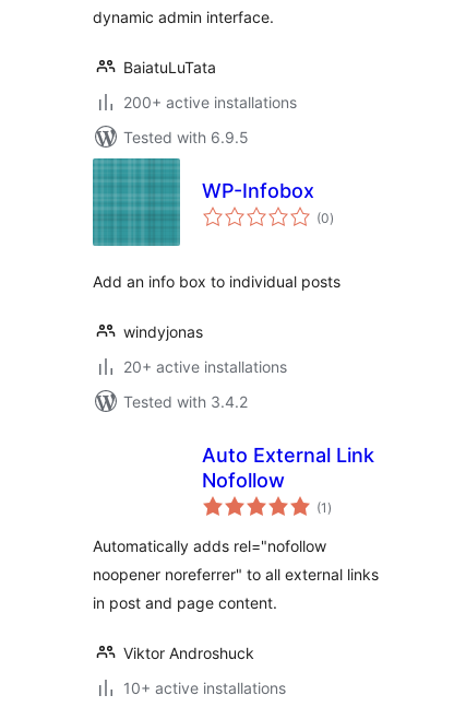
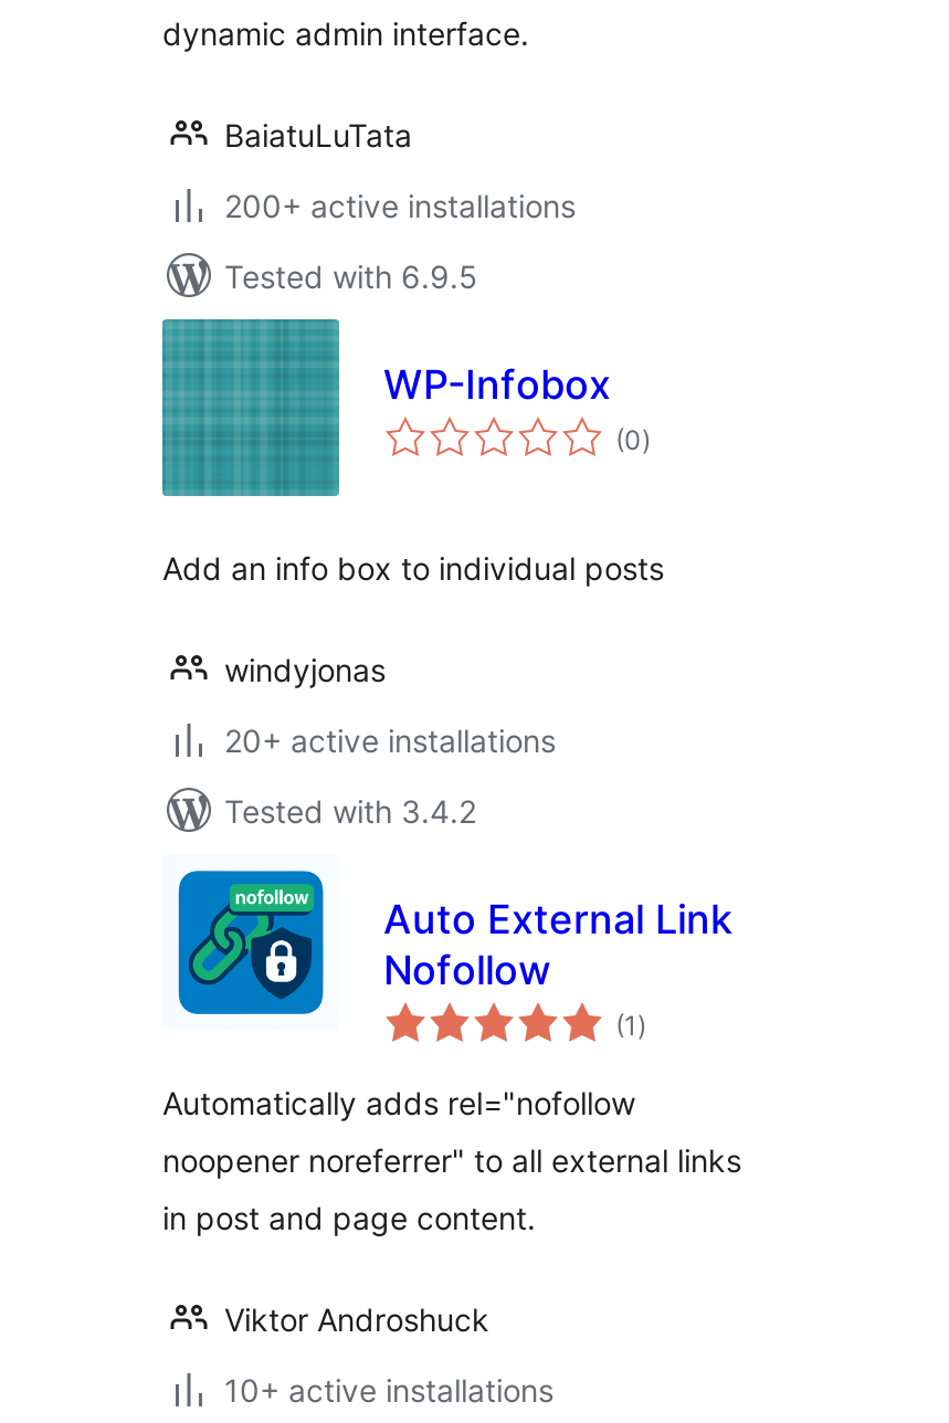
none -> [176,867,326,1018] [image]

